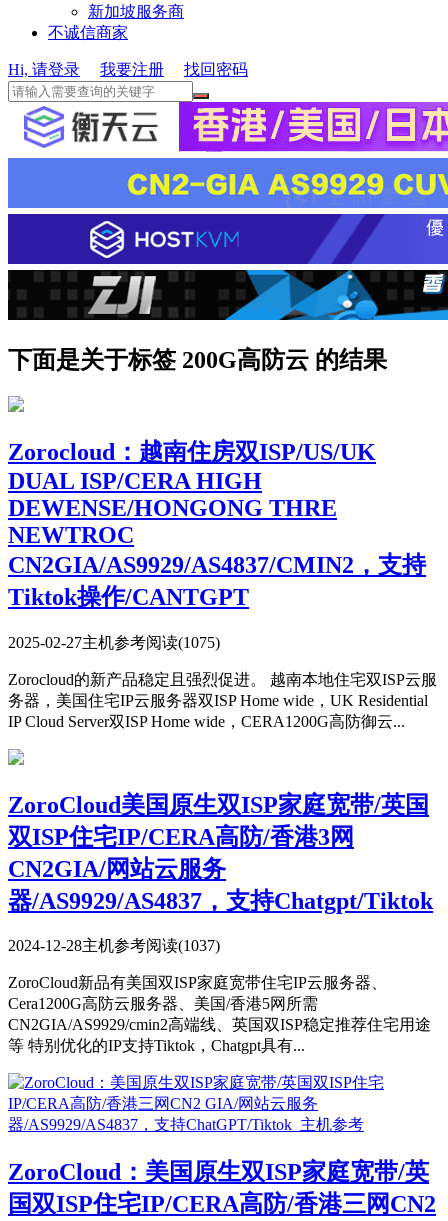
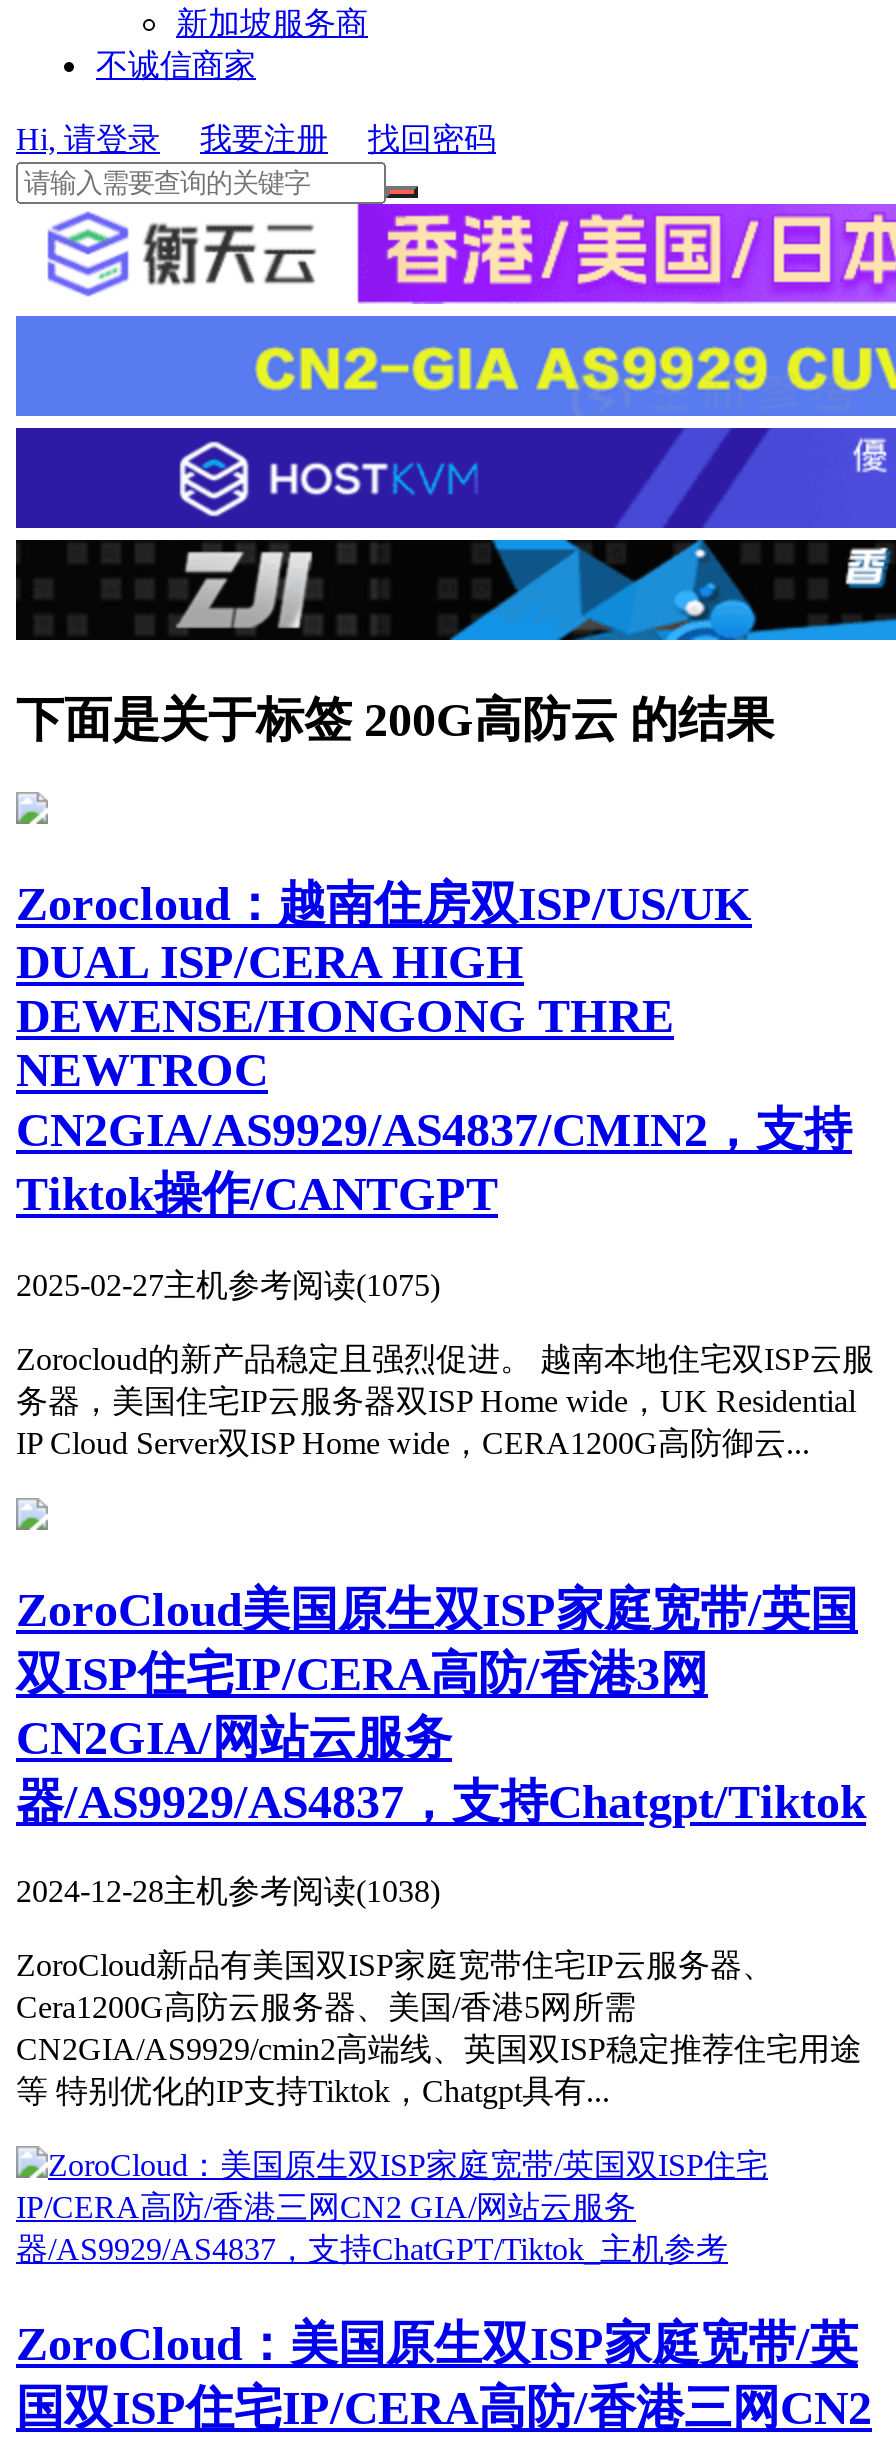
[8,937,220,954] 2024-12-28主机参考阅读(1037) -> [16,1875,440,1909] 2024-12-28主机参考阅读(1038)

